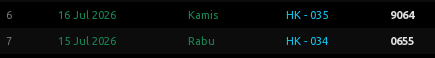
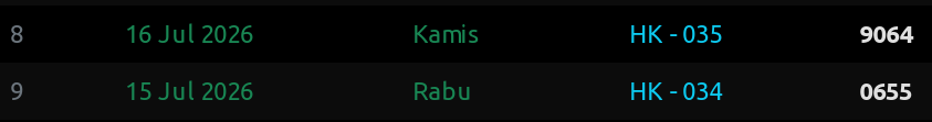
[6,9,12,21] 6 -> [10,21,23,47] 8
[6,35,12,47] 7 -> [10,78,23,105] 9

